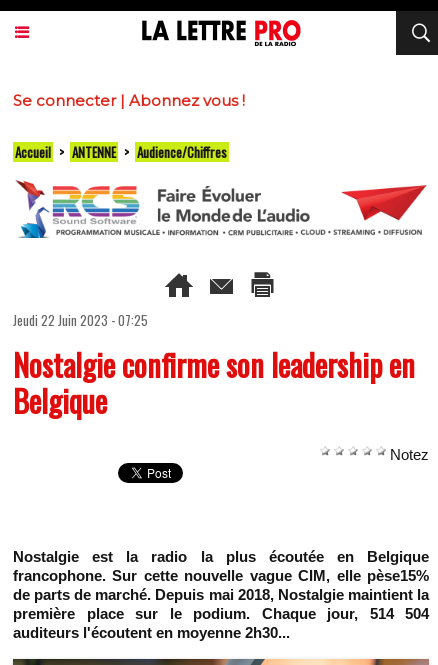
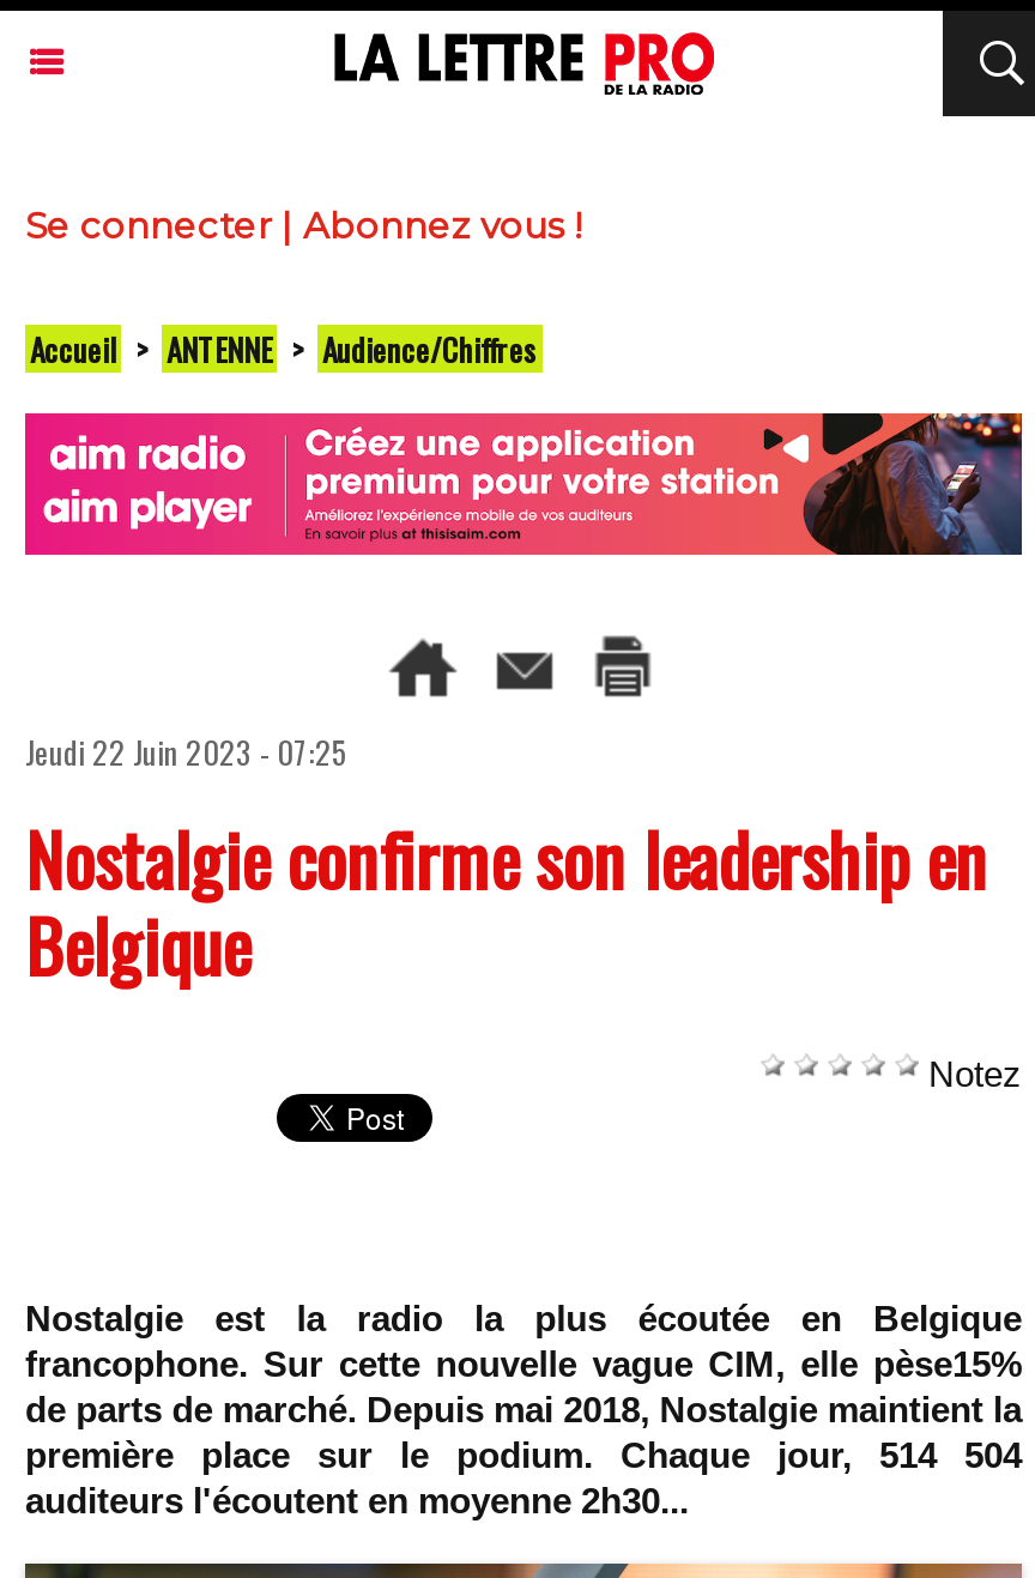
[13,179,429,239] [image] -> [23,411,1024,557] [image]

